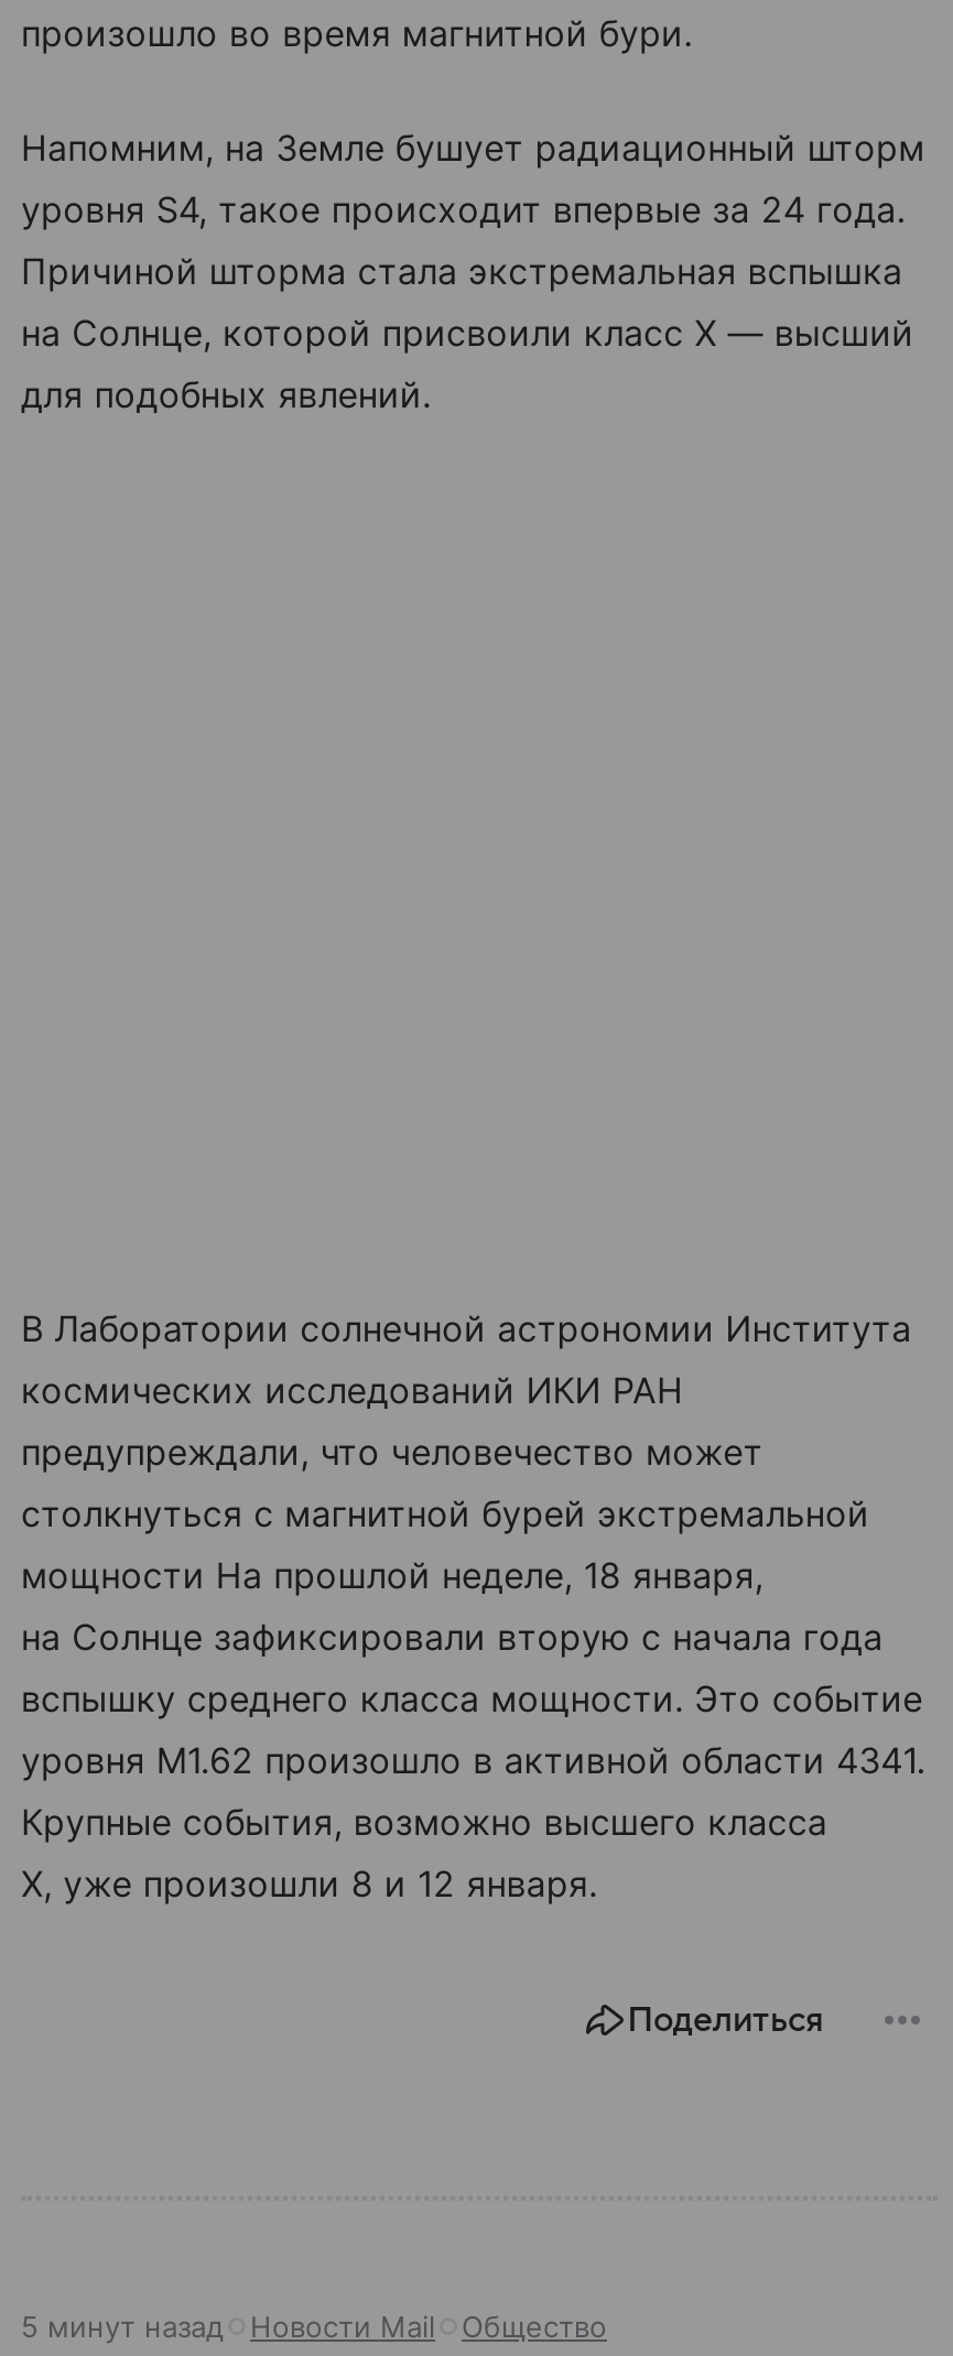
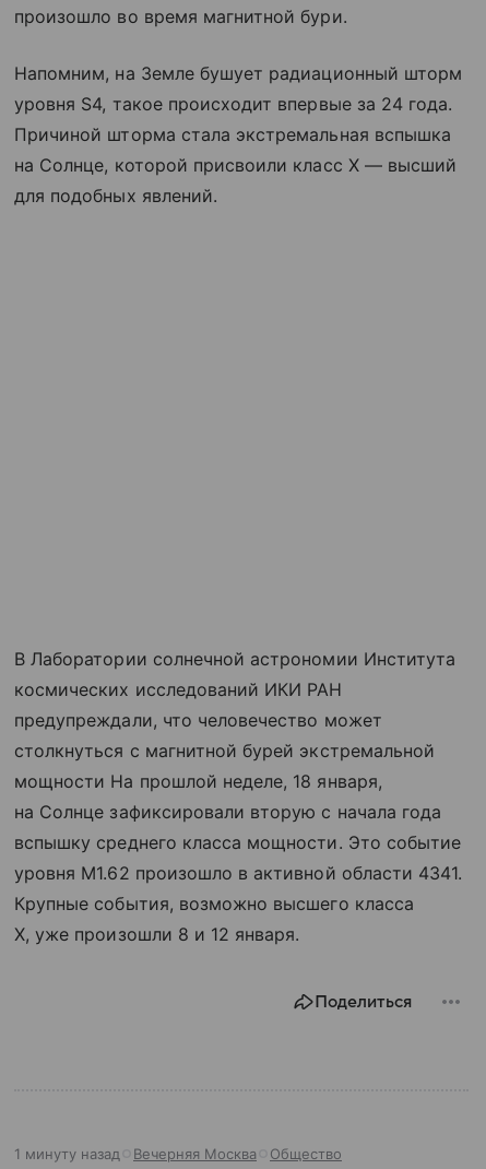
[21,2308,435,2343] 5 минут назад | Новости Mail -> [14,1145,257,1162] 1 минуту назад | Вечерняя Москва

